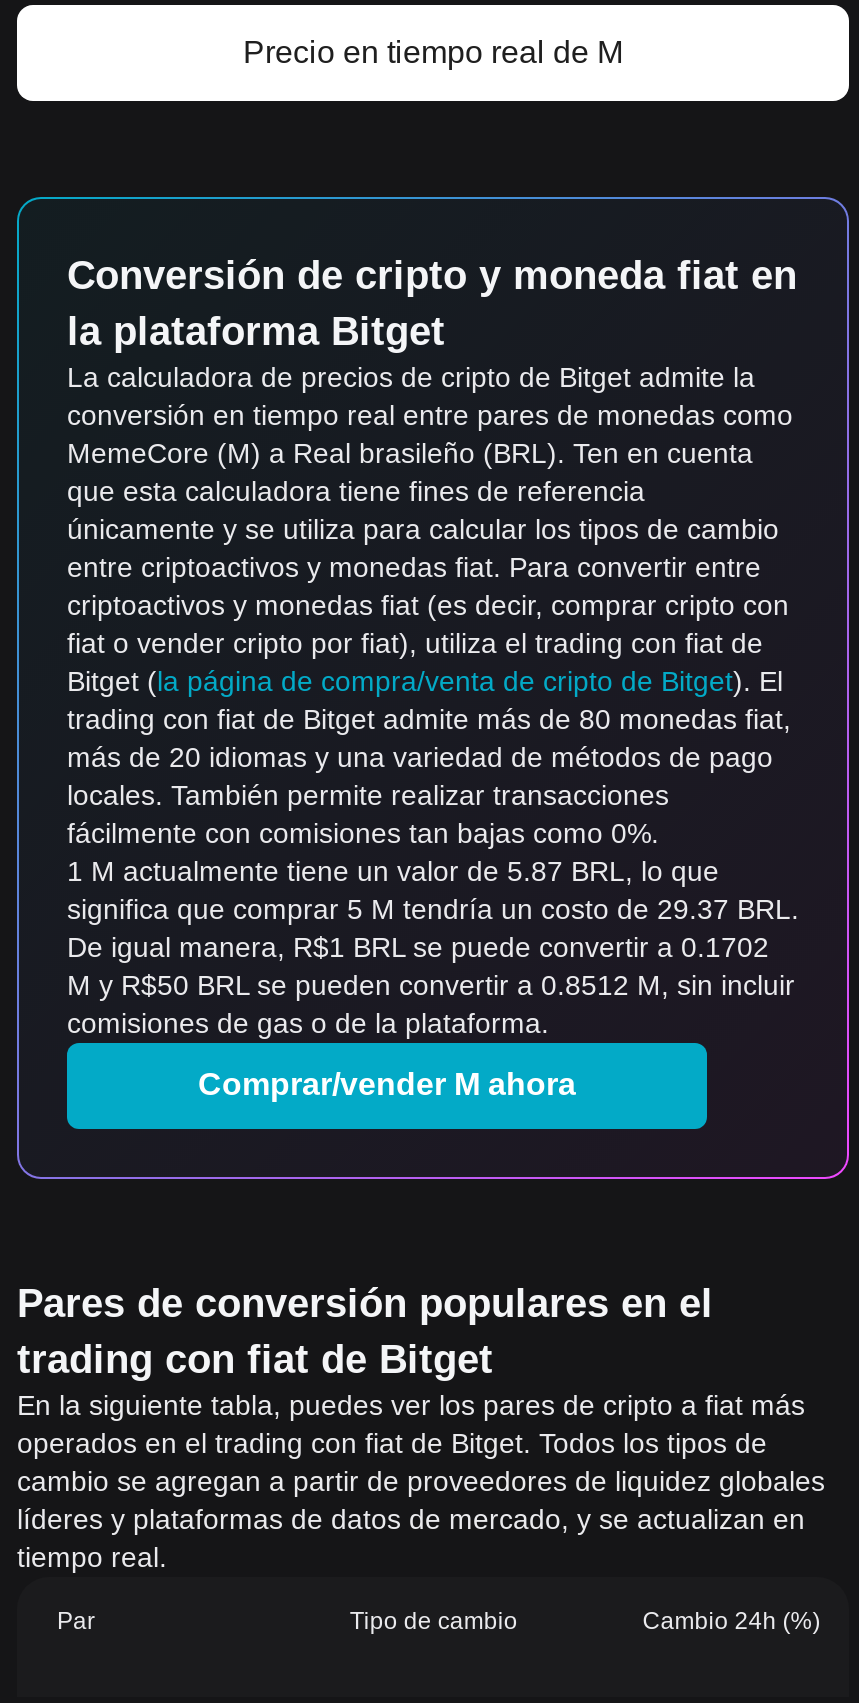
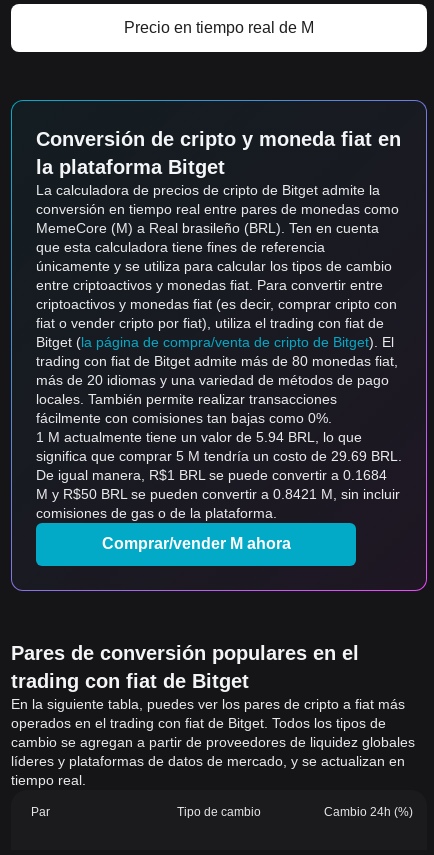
[67,855,719,887] 1 M actualmente tiene un valor de 5.87 BRL, lo que -> [36,429,362,445] 1 M actualmente tiene un valor de 5.94 BRL, lo que
[67,893,799,925] significa que comprar 5 M tendría un costo de 29.37 BRL. -> [36,448,402,464] significa que comprar 5 M tendría un costo de 29.69 BRL.
[67,931,769,963] De igual manera, R$1 BRL se puede convertir a 0.1702 -> [36,467,387,483] De igual manera, R$1 BRL se puede convertir a 0.1684
[67,969,795,1001] M y R$50 BRL se pueden convertir a 0.8512 M, sin incluir -> [36,486,400,502] M y R$50 BRL se pueden convertir a 0.8421 M, sin incluir

